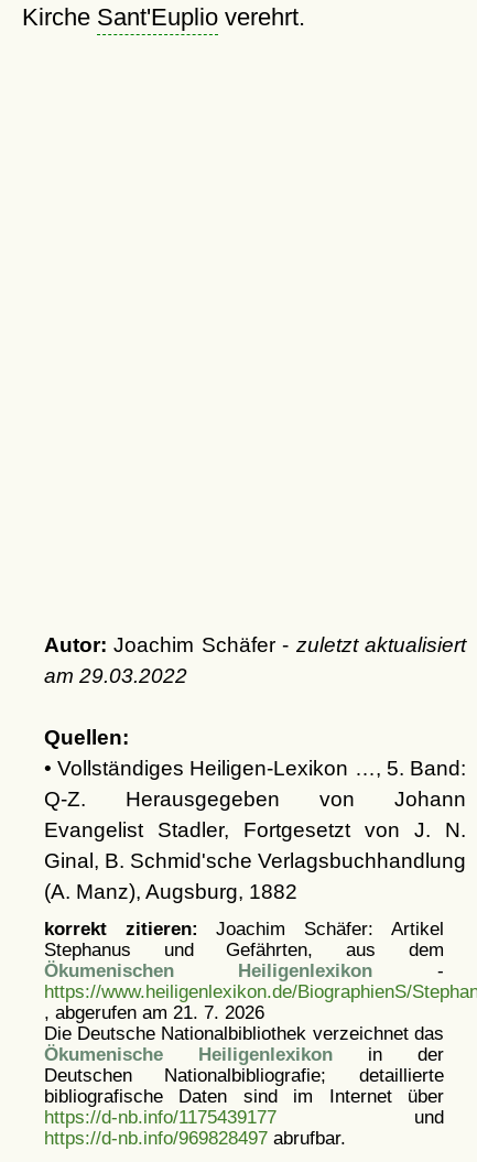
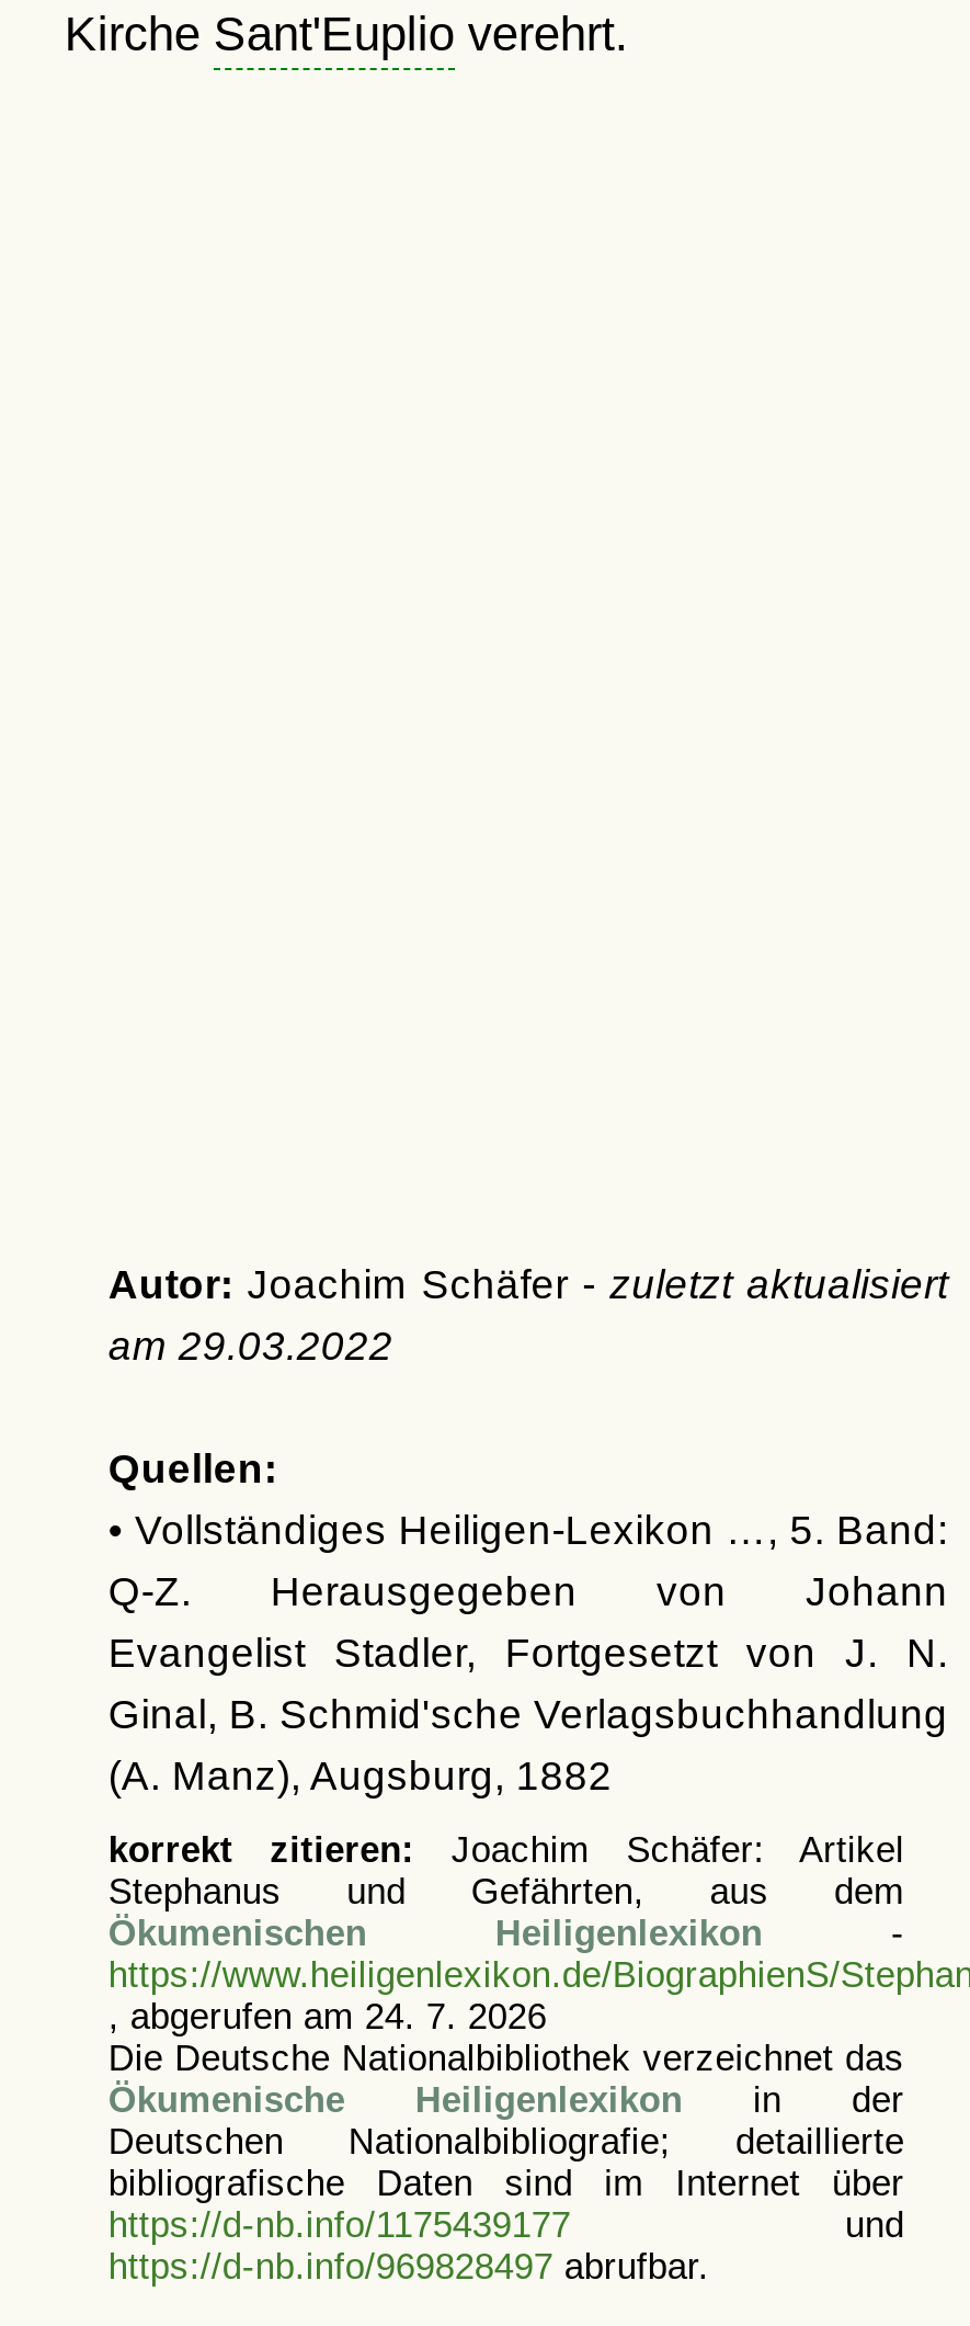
[44,1002,264,1022] , abgerufen am 21. 7. 2026 -> [108,1996,546,2035] , abgerufen am 24. 7. 2026

